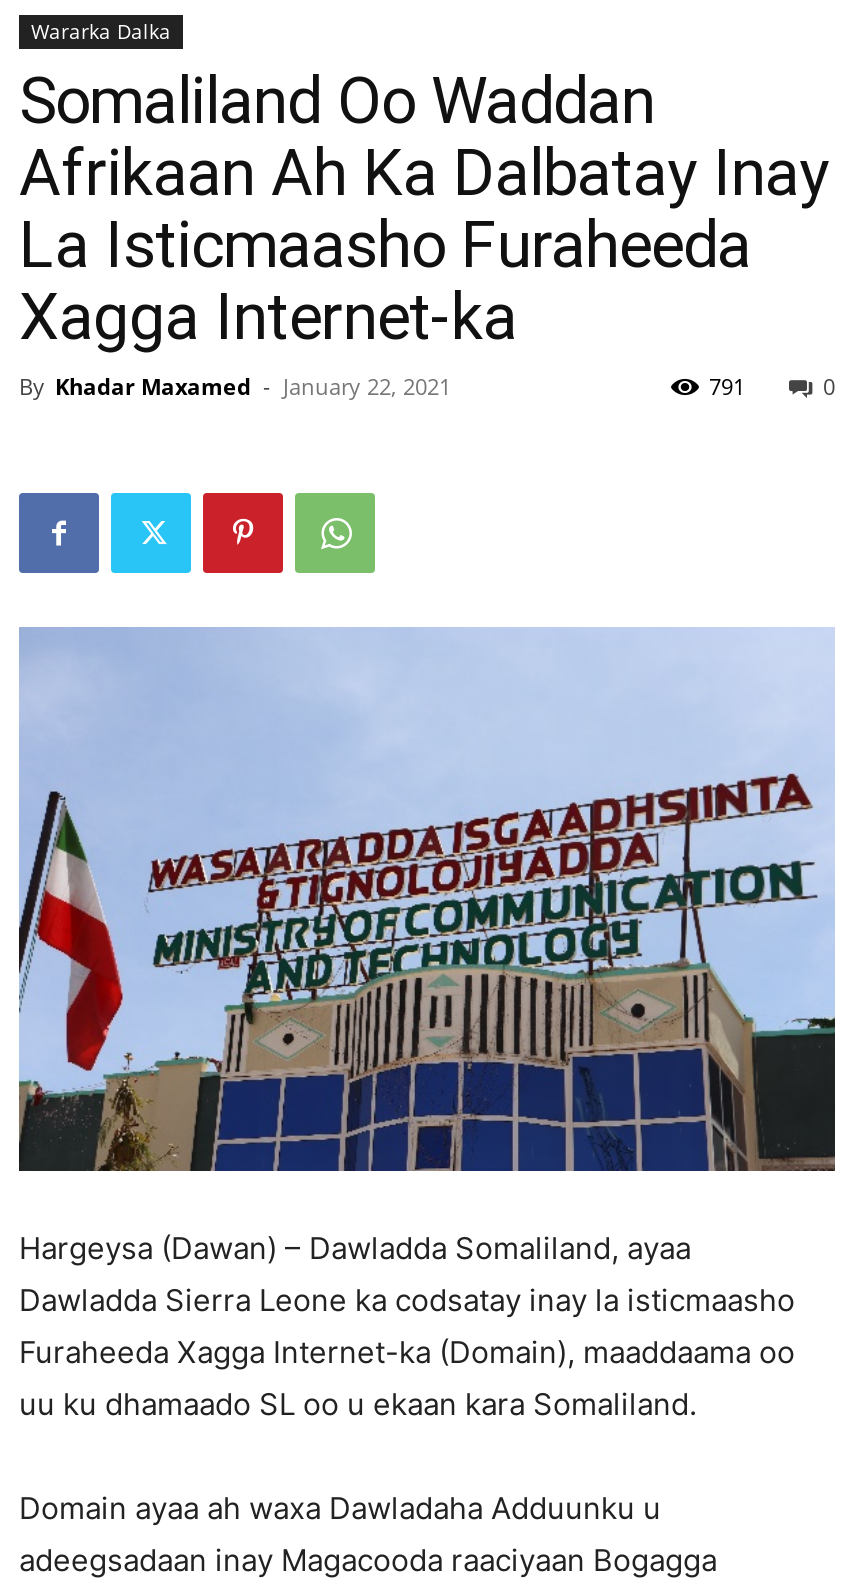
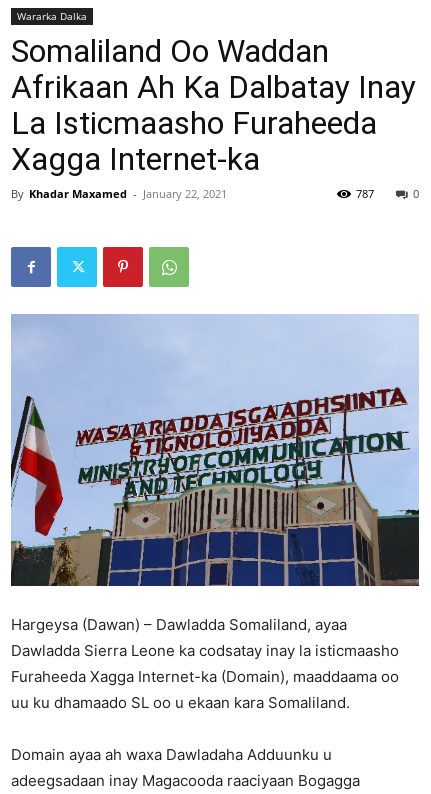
[709,371,745,401] 791 -> [356,186,374,201] 787

